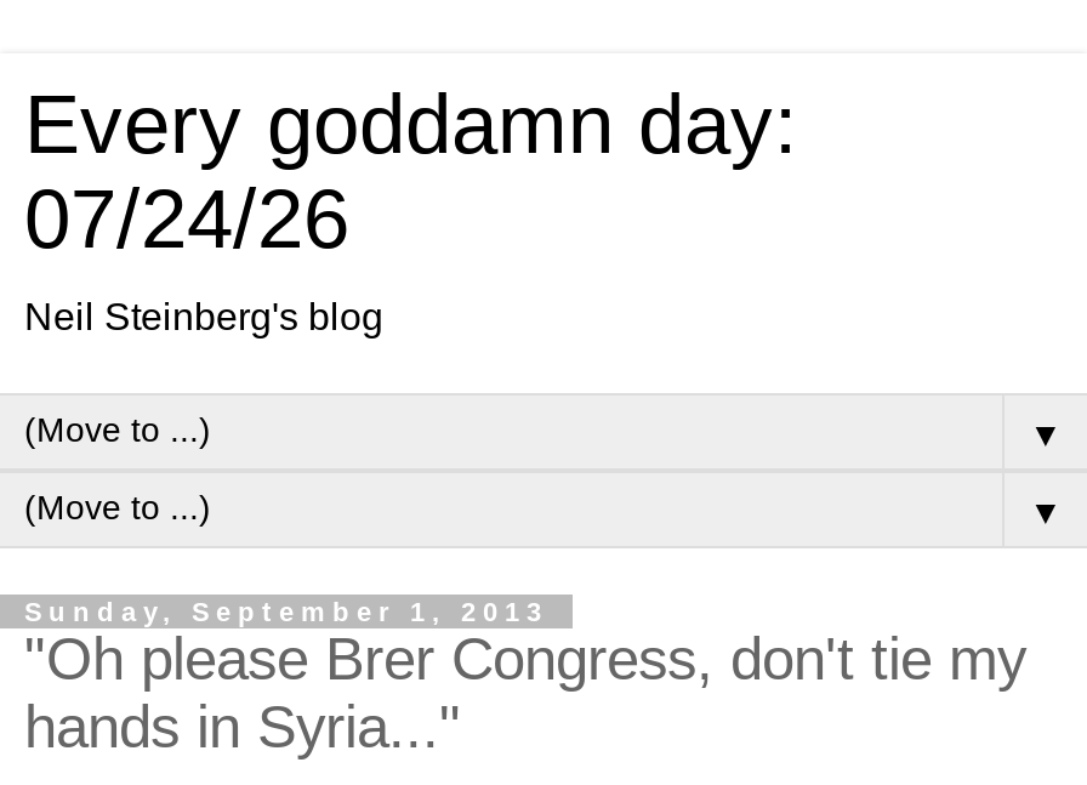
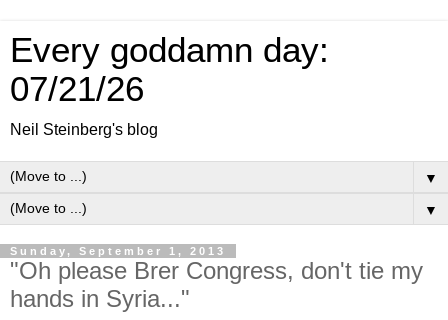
[24,172,349,264] 07/24/26 -> [10,70,144,108] 07/21/26

